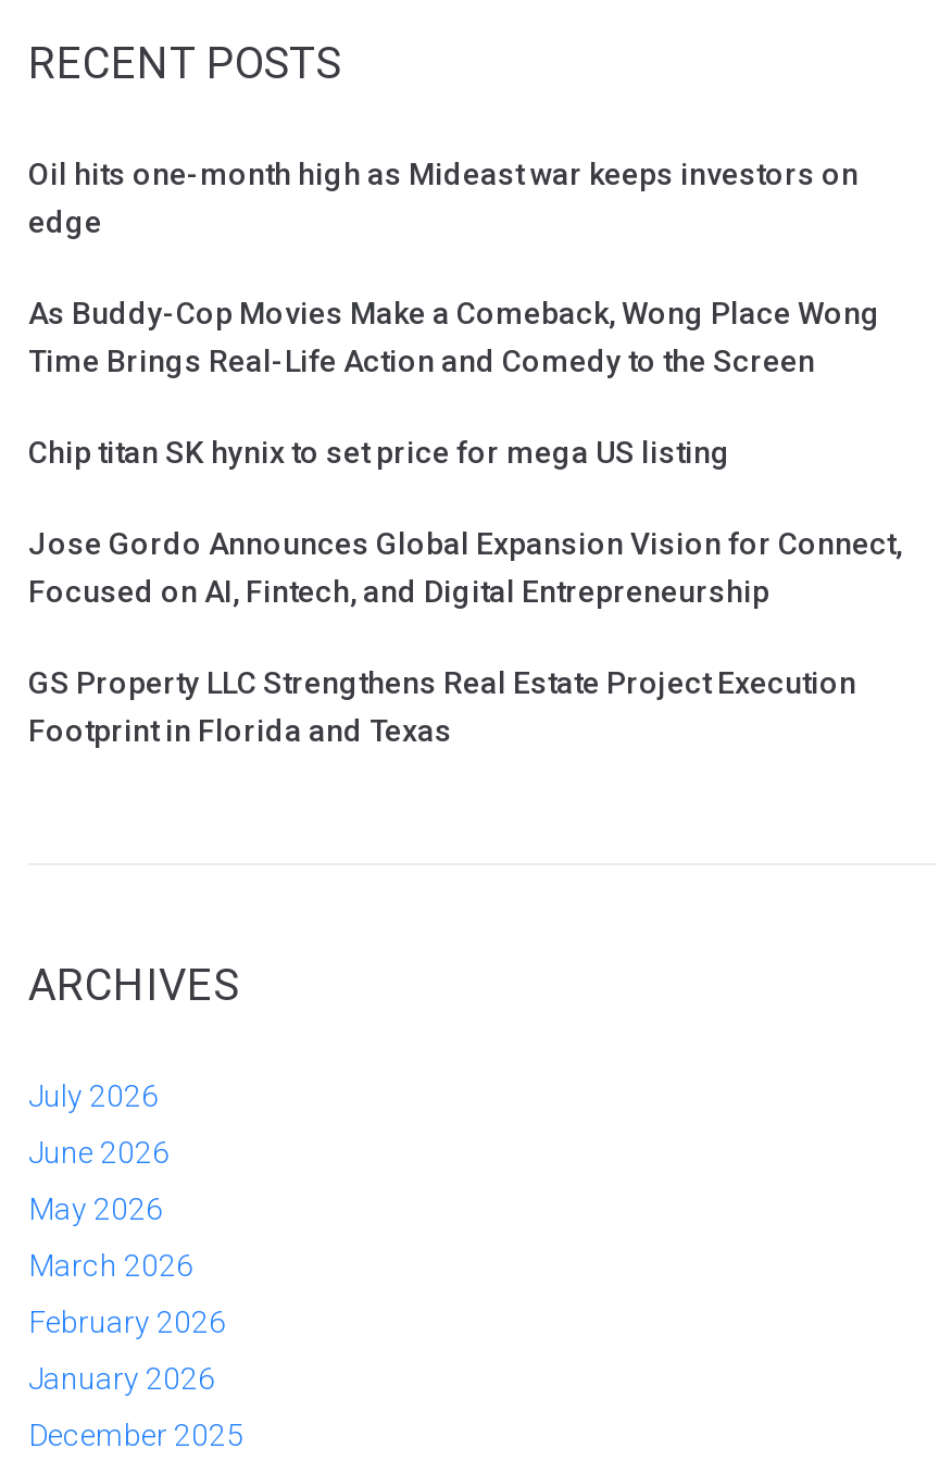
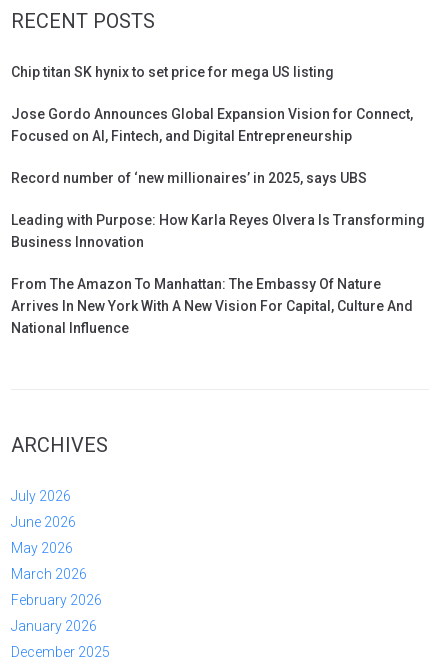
[28,156,880,377] Oil hits one-month high as Mideast war keeps investors on | edge | As Buddy-Cop Movies Make a Comeback, Wong Place Wong | Time Brings Real-Life Action and Comedy to the Screen -> none
moved [28,434,902,608] -> [11,64,413,144]: Chip titan SK hynix to set price for mega US listing | Jose Gordo Announces Global Expansion Vision for Connect, | Focused on AI, Fintech, and Digital Entrepreneurship
[28,664,856,747] GS Property LLC Strengthens Real Estate Project Execution | Footprint in Florida and Texas -> [11,170,425,336] Record number of ‘new millionaires’ in 2025, says UBS | Leading with Purpose: How Karla Reyes Olvera Is Transforming | Business Innovation | From The Amazon To Manhattan: The Embassy Of Nature | Arrives In New York With A New Vision For Capital, Culture And | National Influence

